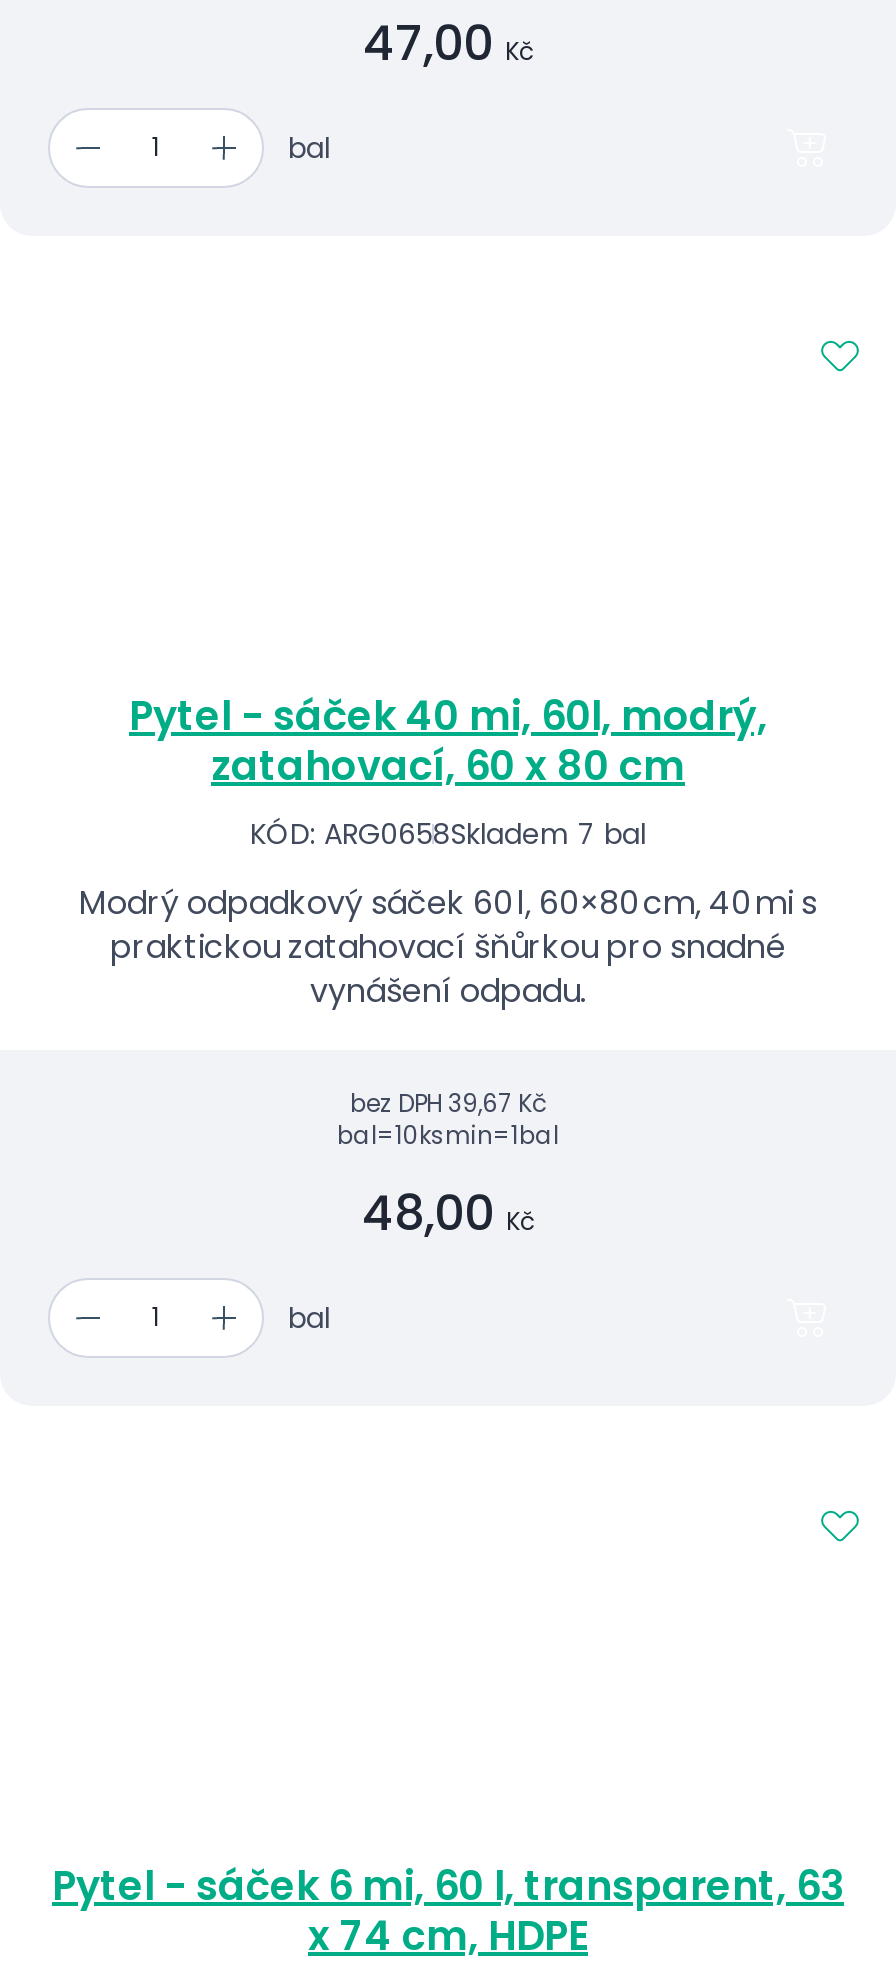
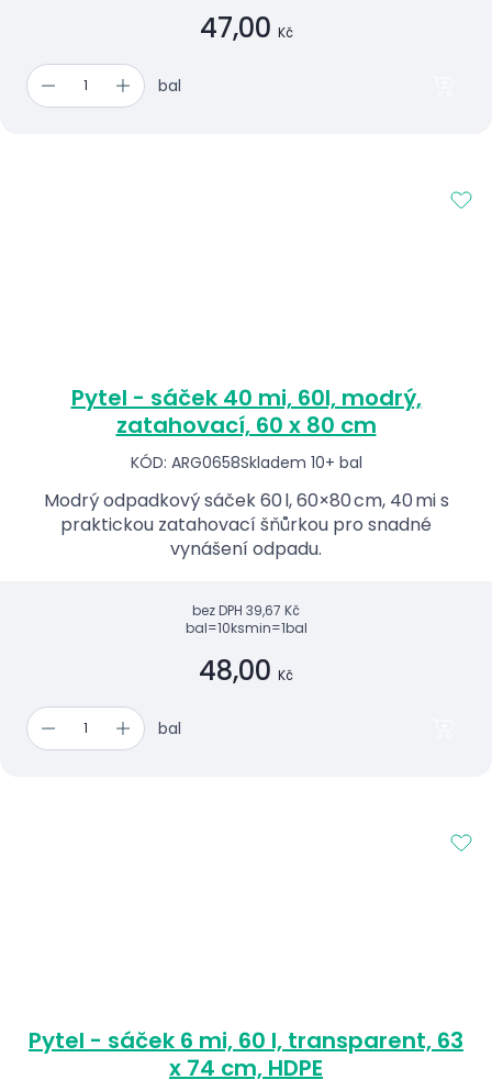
[250,814,646,854] KÓD: ARG0658Skladem 7 bal -> [130,451,362,473] KÓD: ARG0658Skladem 10+ bal

